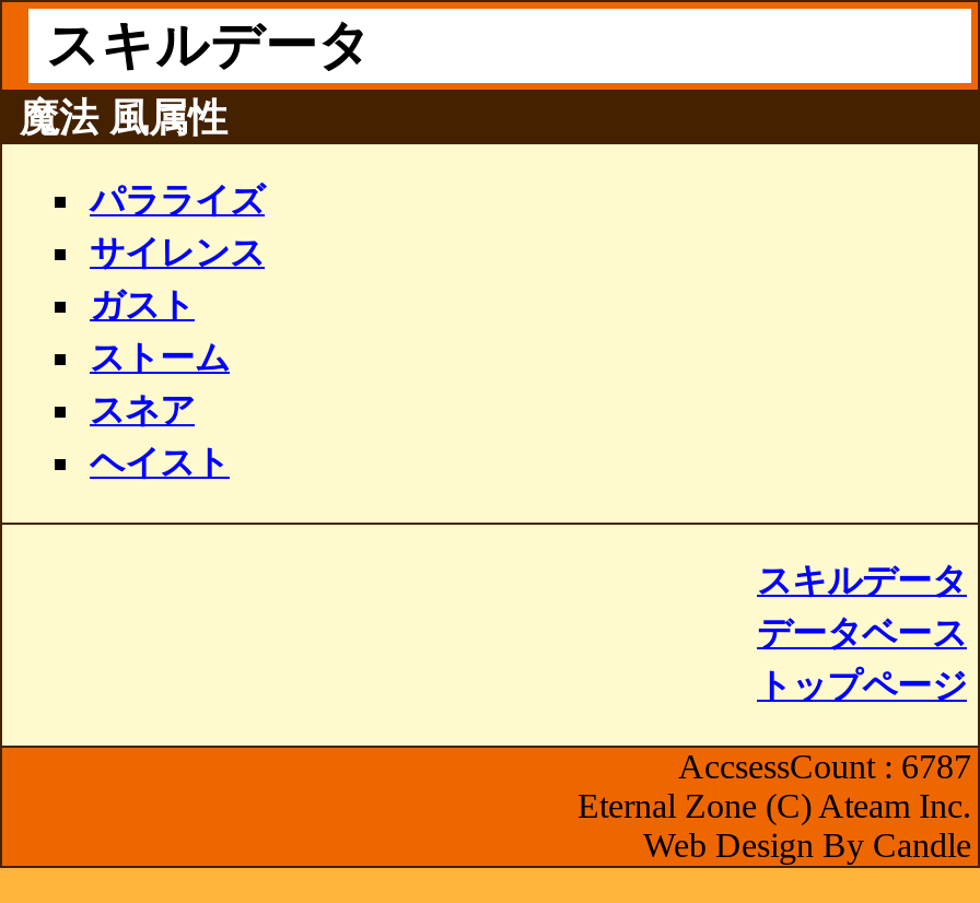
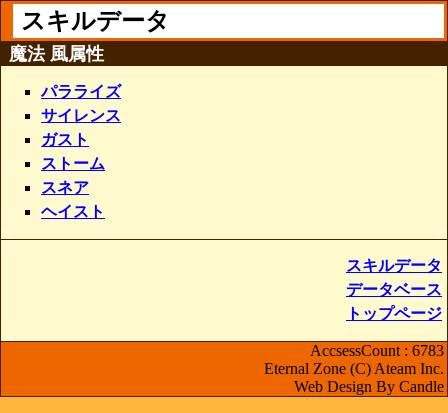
[678,748,971,785] AccsessCount : 6787 -> [310,342,444,359] AccsessCount : 6783

